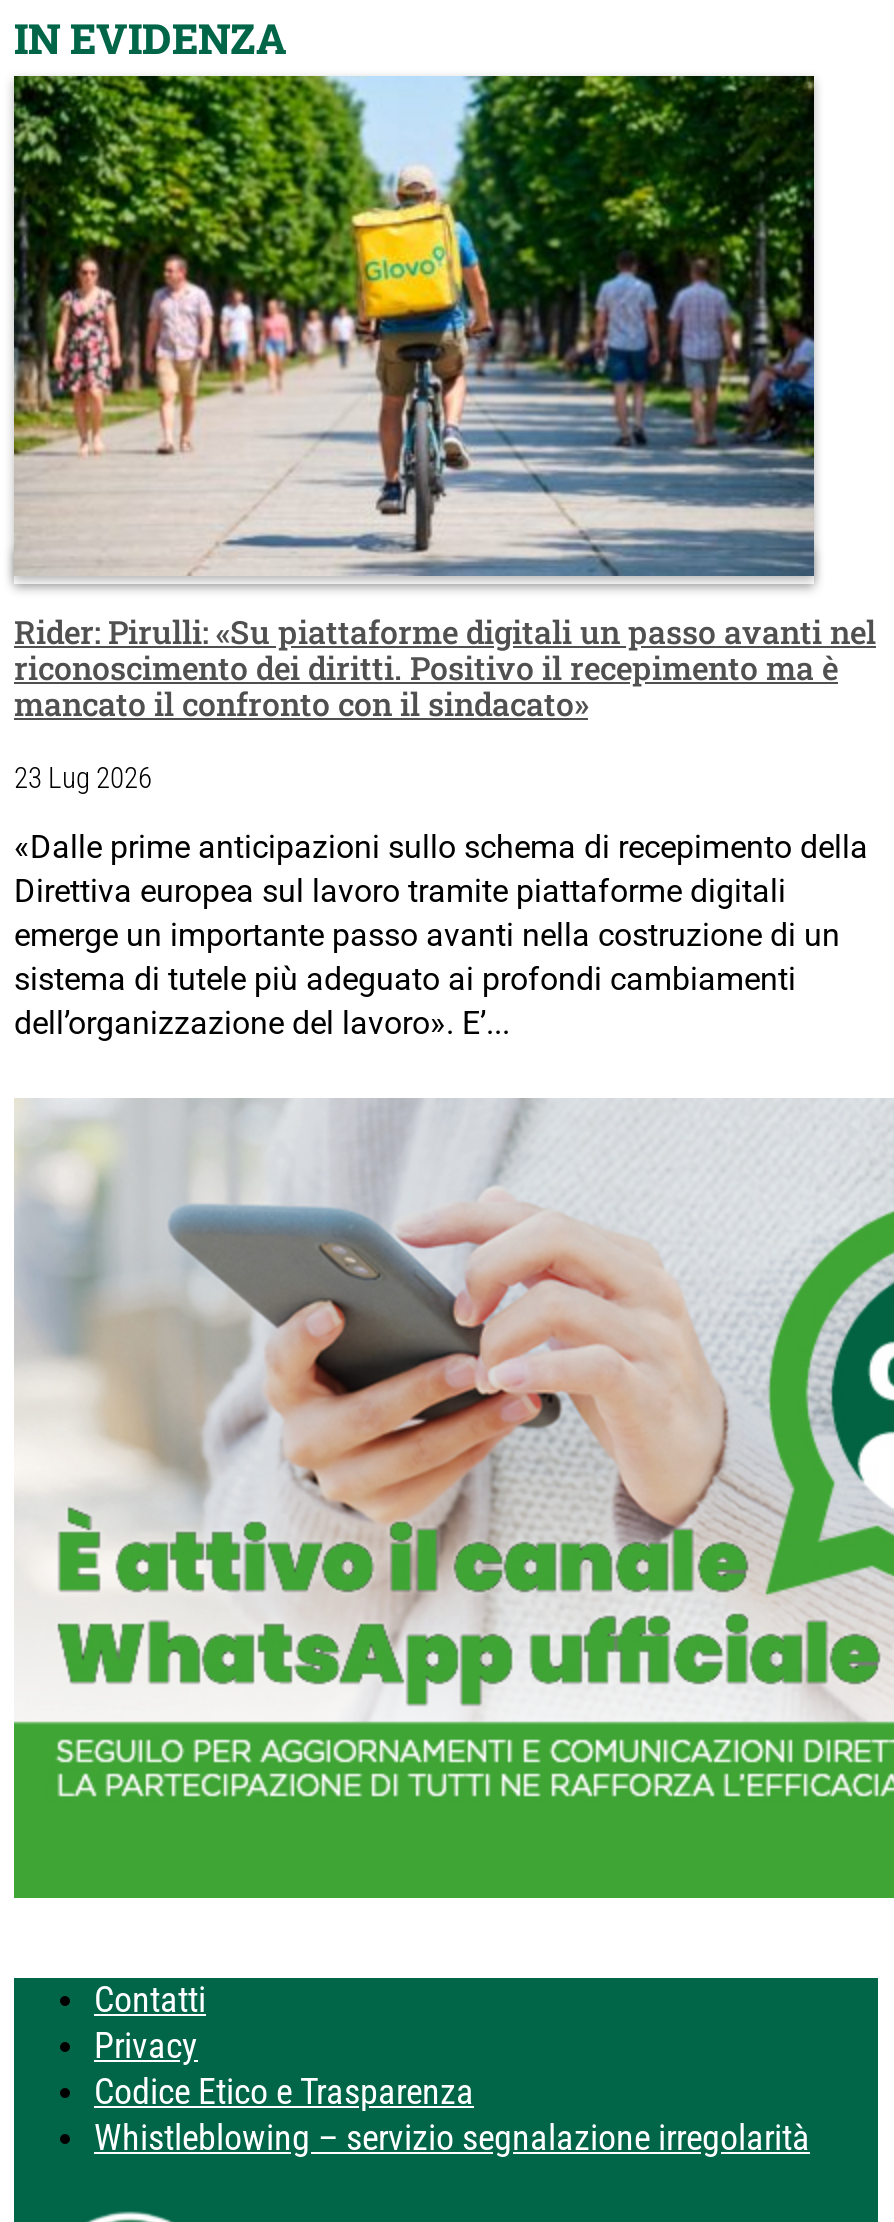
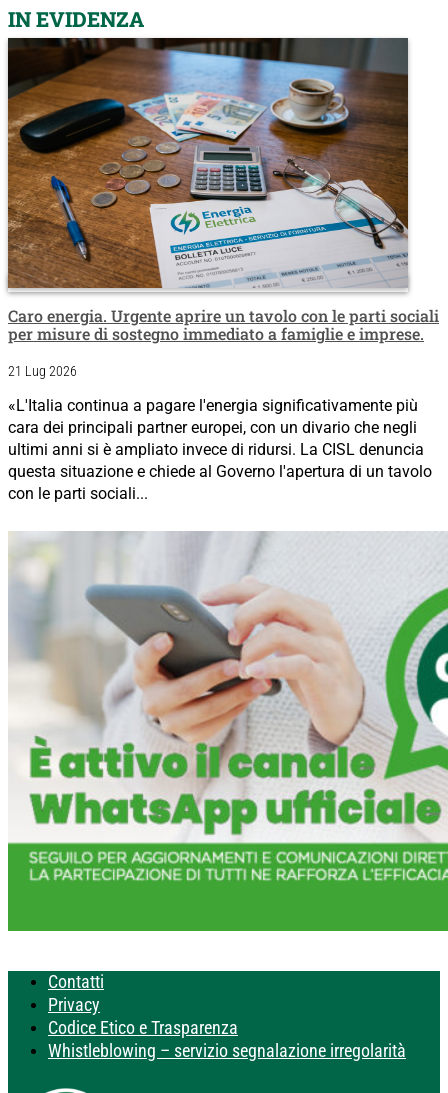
[12,74,876,725] [image] | Rider: Pirulli: «Su piattaforme digitali un passo avanti nel | riconoscimento dei diritti. Positivo il recepimento ma è | mancato il confronto con il sindacato» -> [7,37,439,344] [image] | Caro energia. Urgente aprire un tavolo con le parti sociali | per misure di sostegno immediato a famiglie e imprese.
[14,762,152,796] 23 Lug 2026 -> [8,363,77,380] 21 Lug 2026
[14,828,868,1042] «Dalle prime anticipazioni sullo schema di recepimento della | Direttiva europea sul lavoro tramite piattaforme digitali | emerge un importante passo avanti nella costruzione di un | sistema di tutele più adeguato ai profondi cambiamenti | dell’organizzazione del lavoro». E’... -> [8,396,432,503] «L'Italia continua a pagare l'energia significativamente più | cara dei principali partner europei, con un divario che negli | ultimi anni si è ampliato invece di ridursi. La CISL denuncia | questa situazione e chiede al Governo l'apertura di un tavolo | con le parti sociali...

